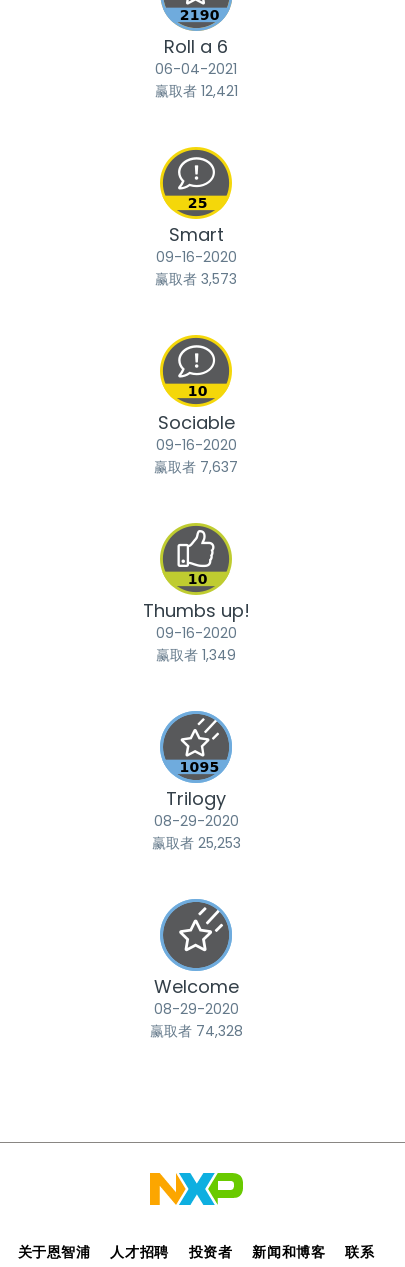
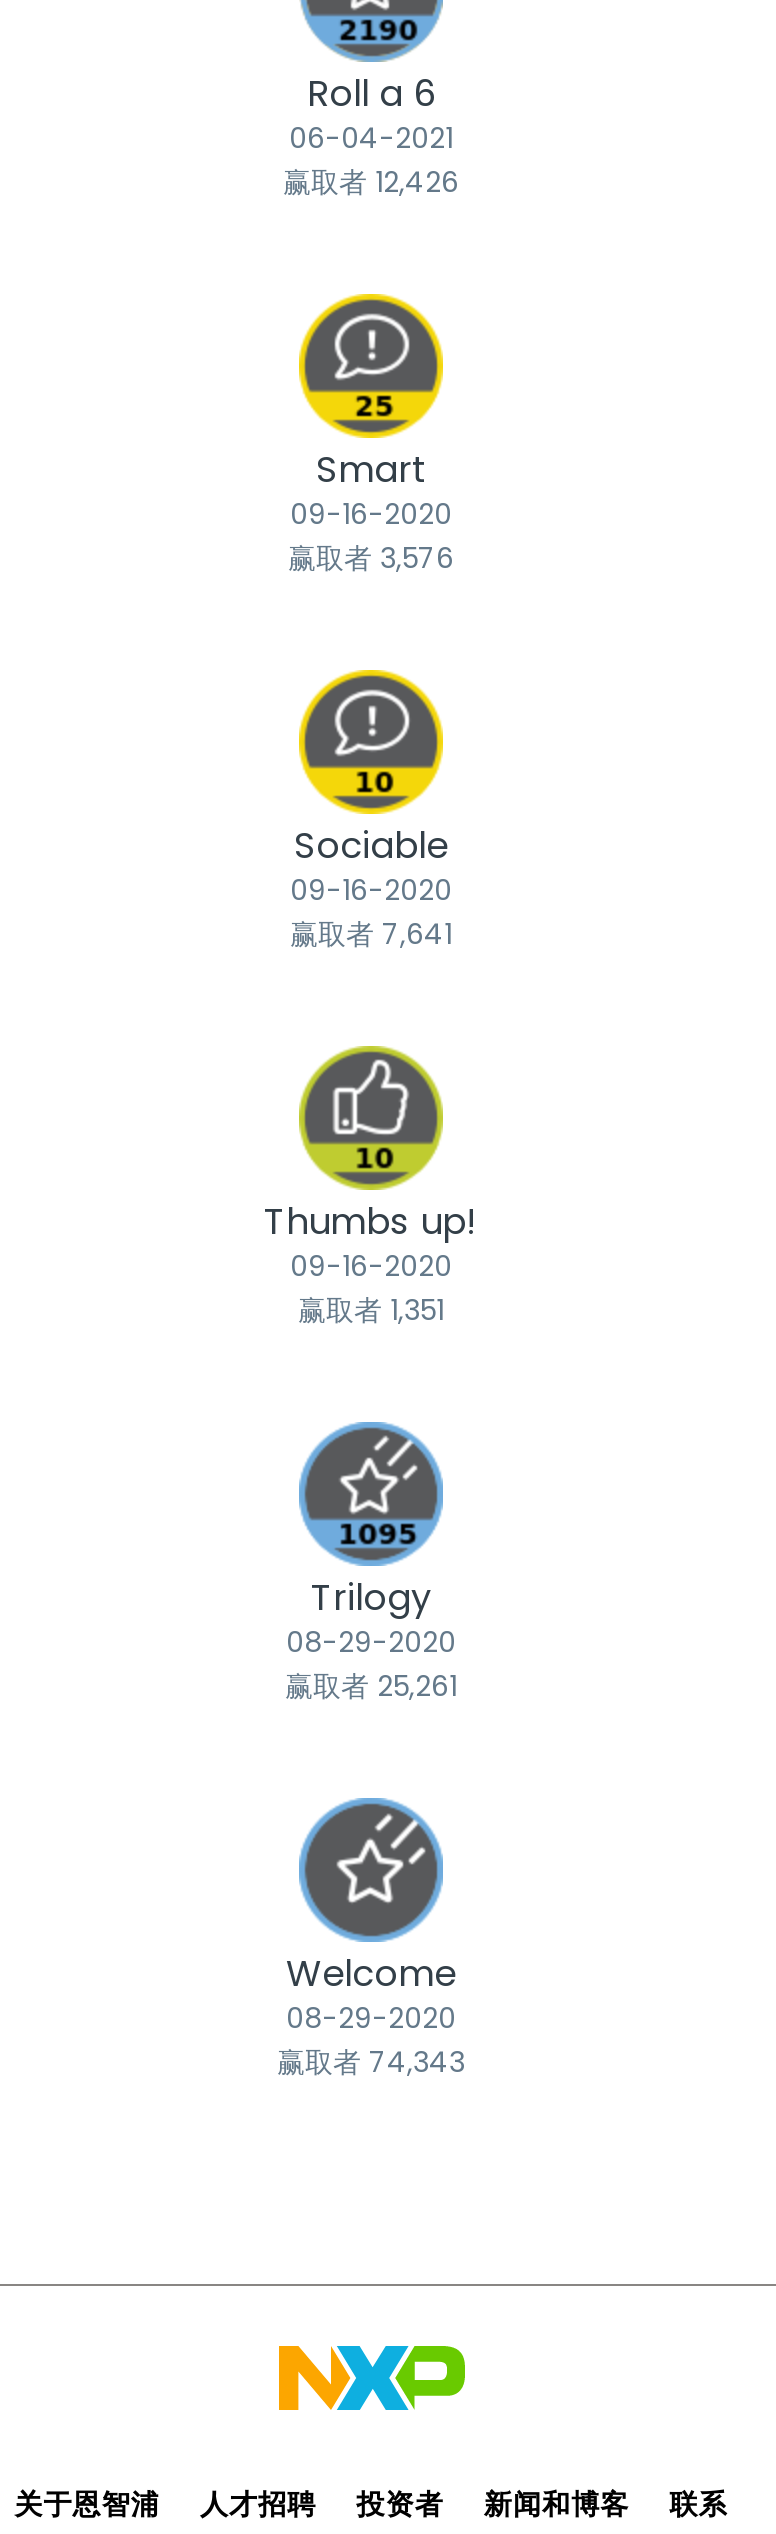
[154,80,237,100] 赢取者 12,421 -> [283,161,459,201] 赢取者 12,426
[155,268,237,288] 赢取者 3,573 -> [288,537,454,577] 赢取者 3,576
[154,456,238,476] 赢取者 7,637 -> [290,913,452,953] 赢取者 7,641
[156,644,236,664] 赢取者 1,349 -> [298,1289,444,1329] 赢取者 1,351
[151,832,240,852] 赢取者 25,253 -> [285,1665,457,1705] 赢取者 25,261
[149,1020,242,1040] 赢取者 74,328 -> [277,2041,465,2081] 赢取者 74,343

